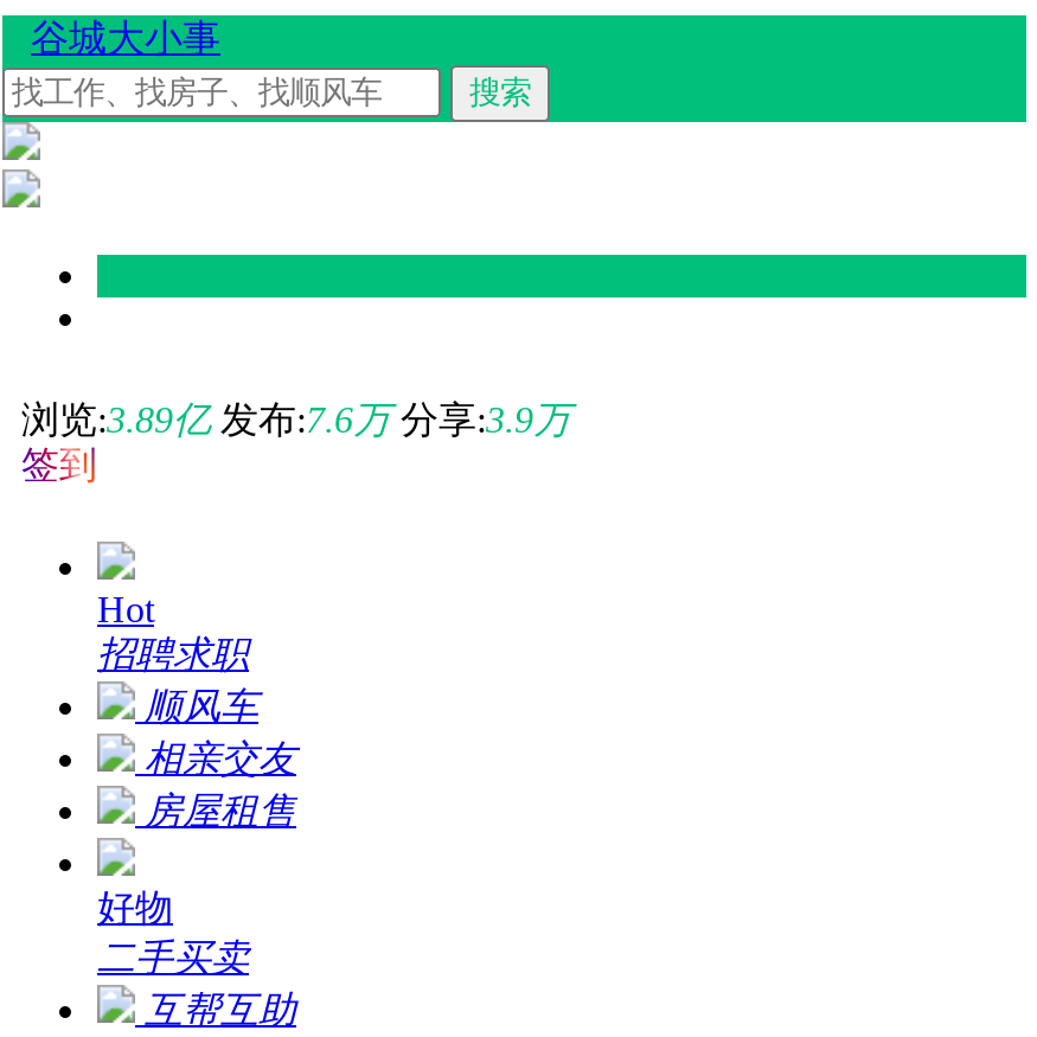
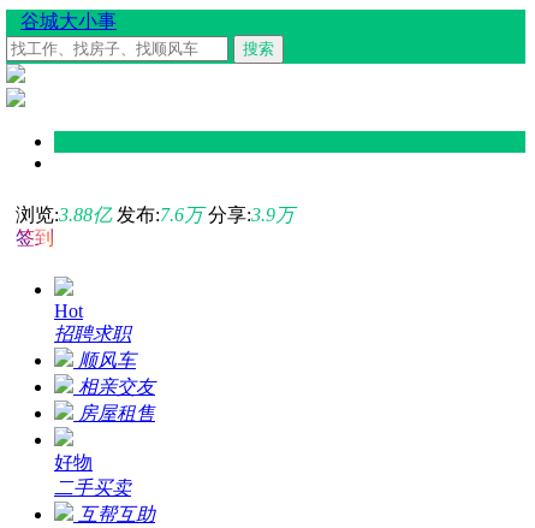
[21,399,571,440] 浏览:3.89亿 发布:7.6万 分享:3.9万 -> [16,204,295,225] 浏览:3.88亿 发布:7.6万 分享:3.9万

